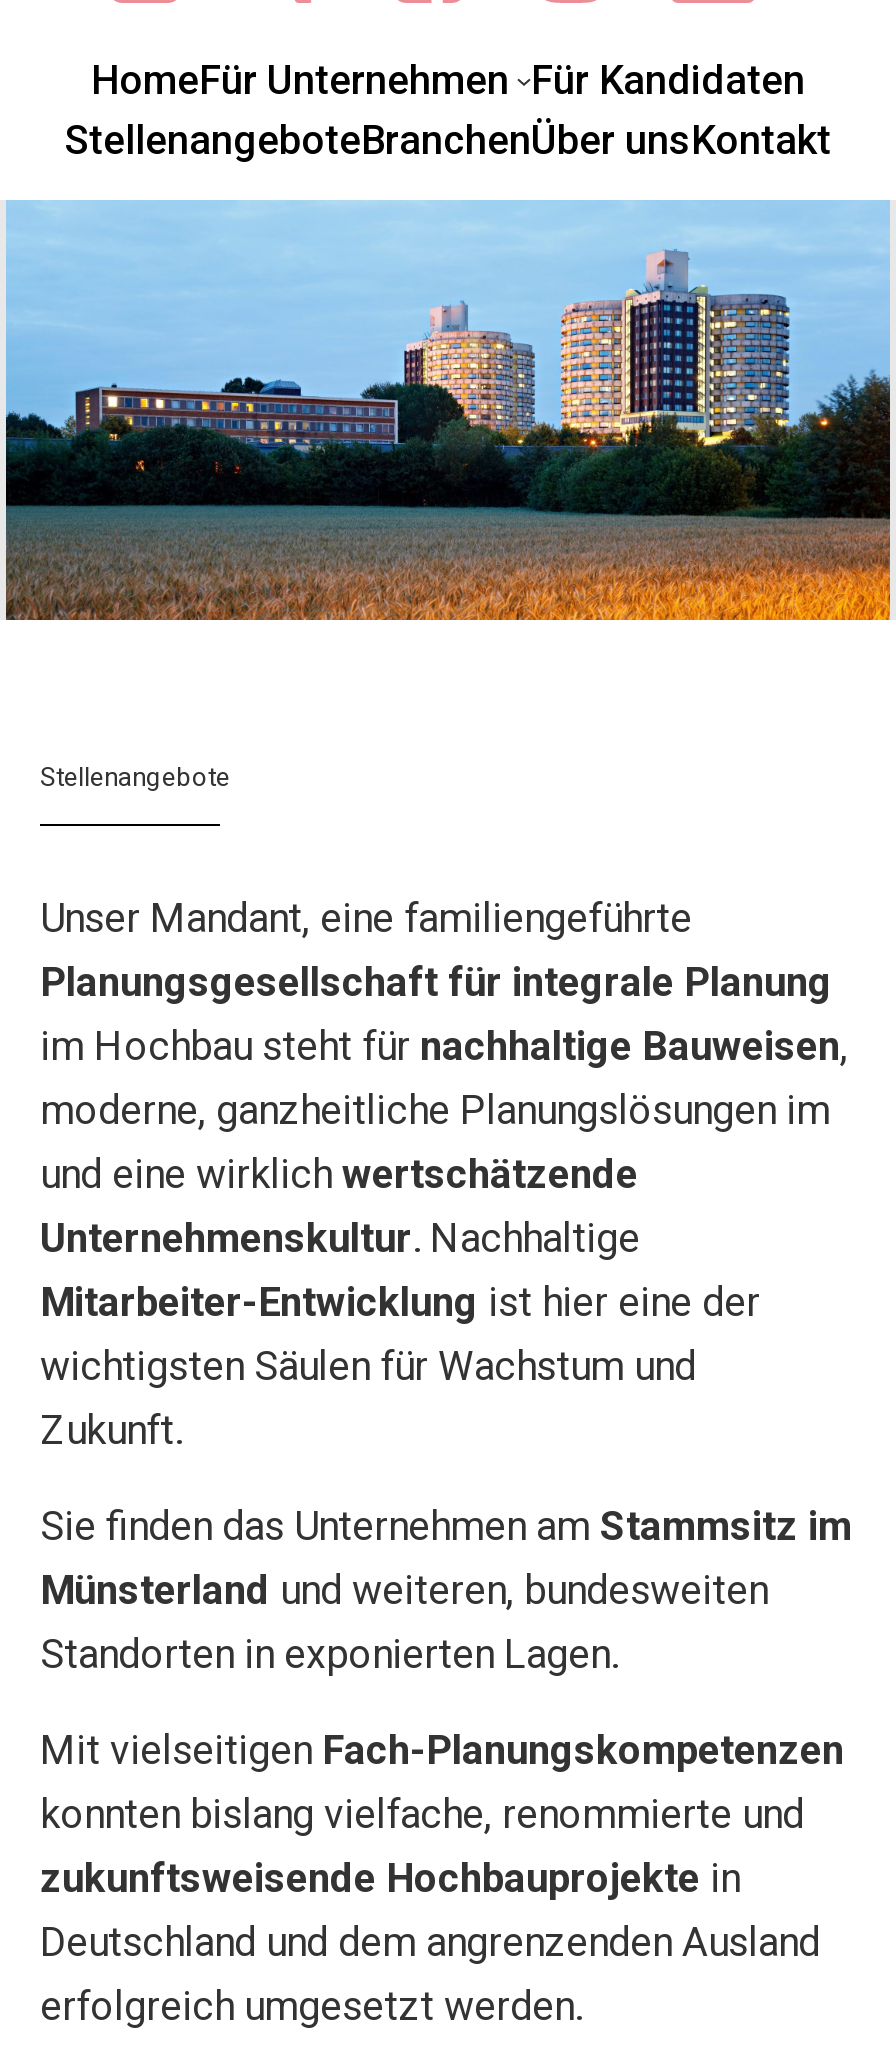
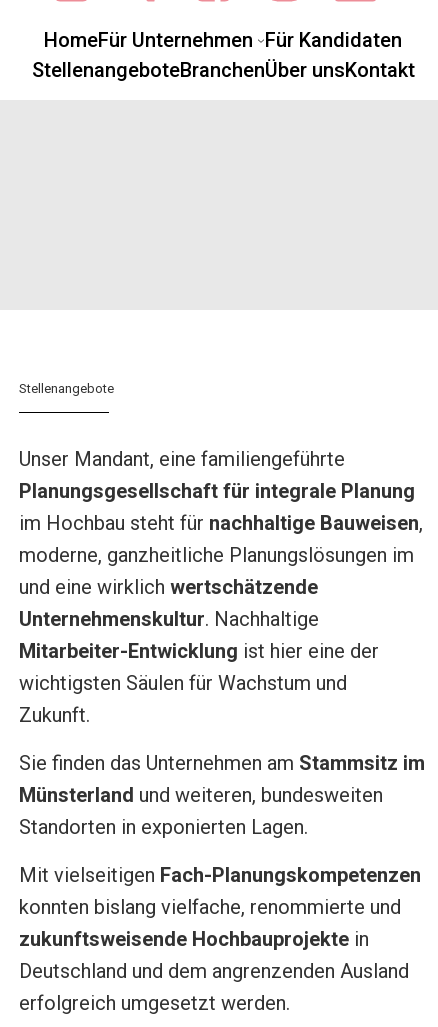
[6,200,890,622] [image] -> none

